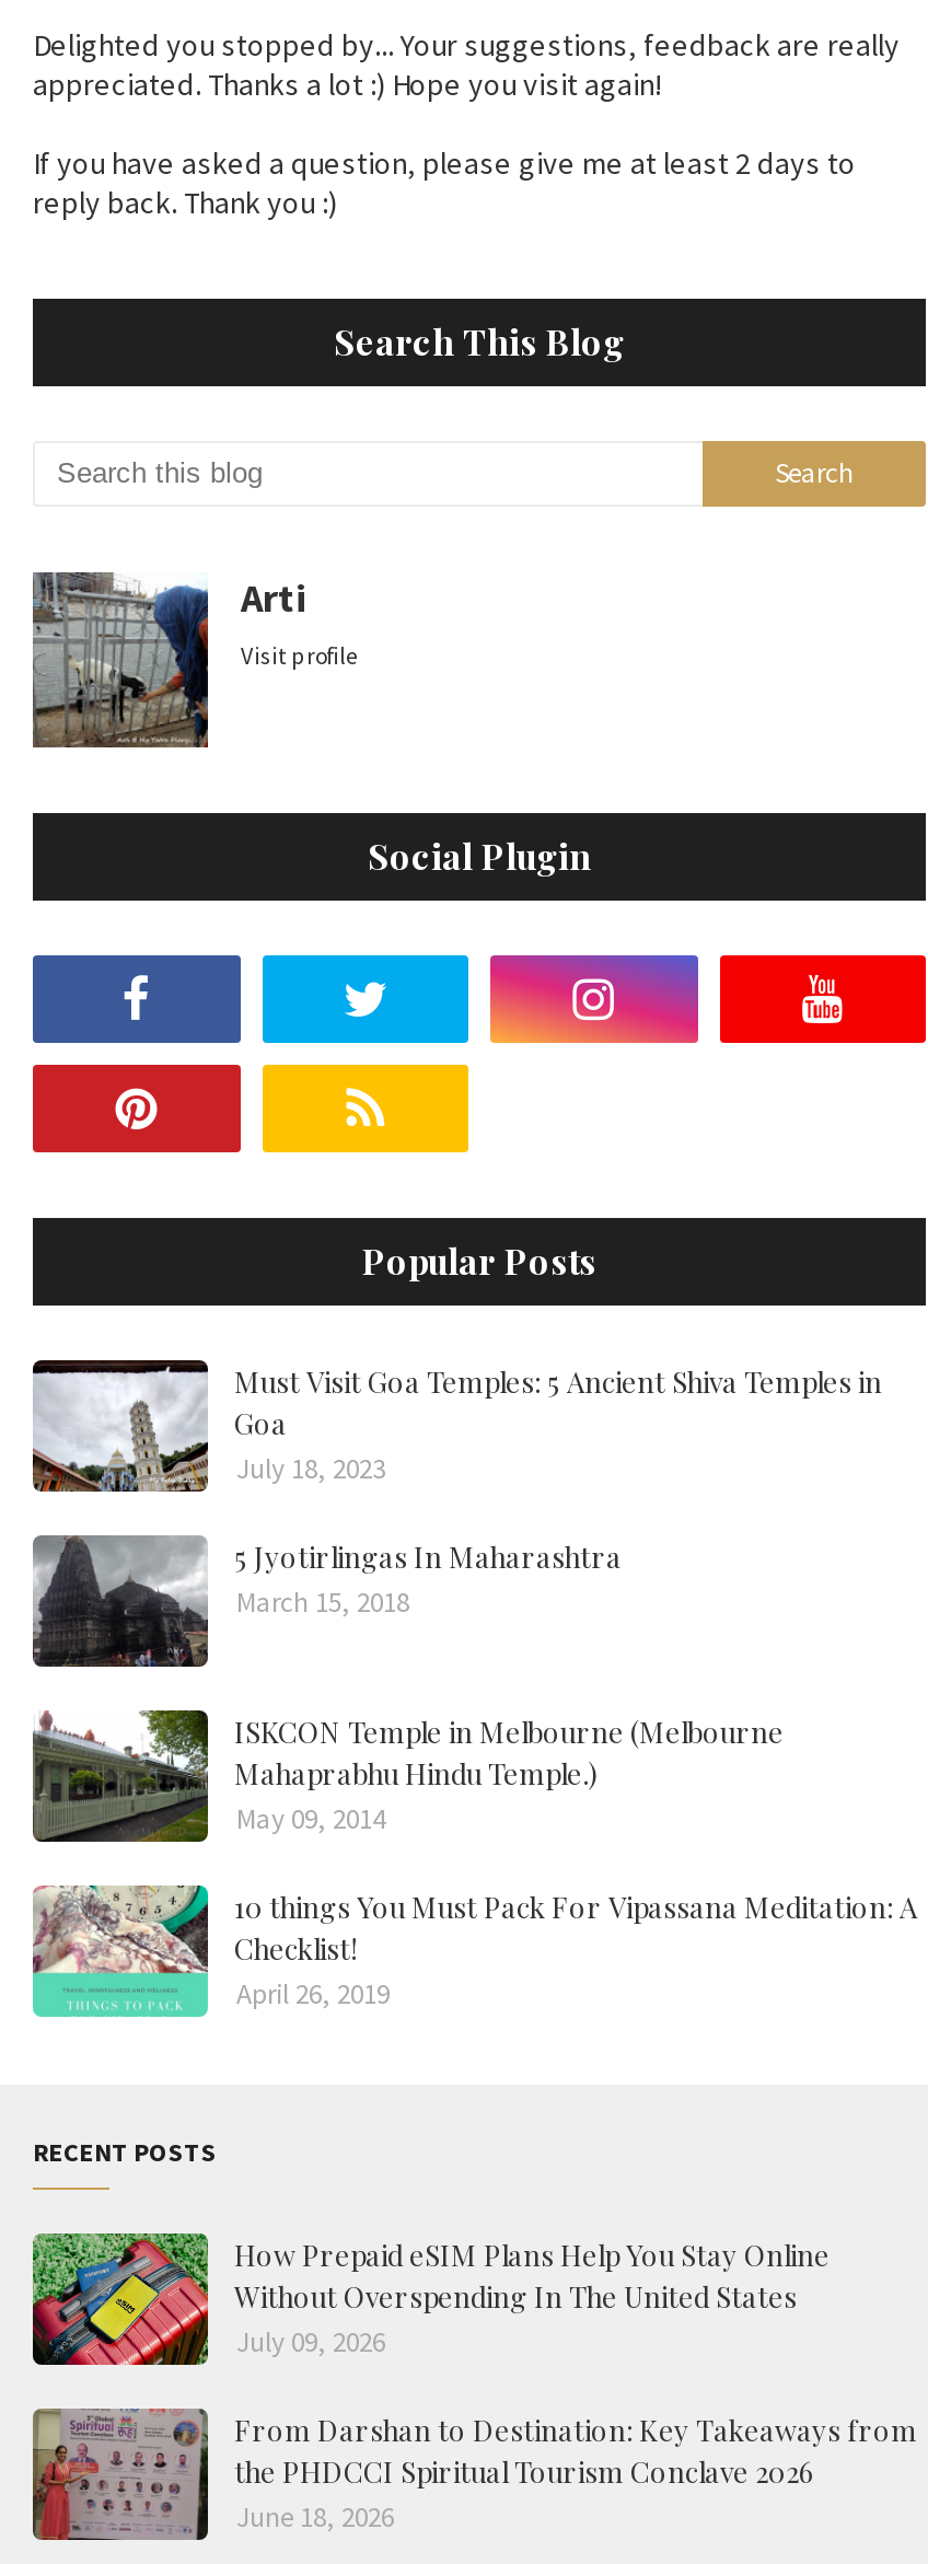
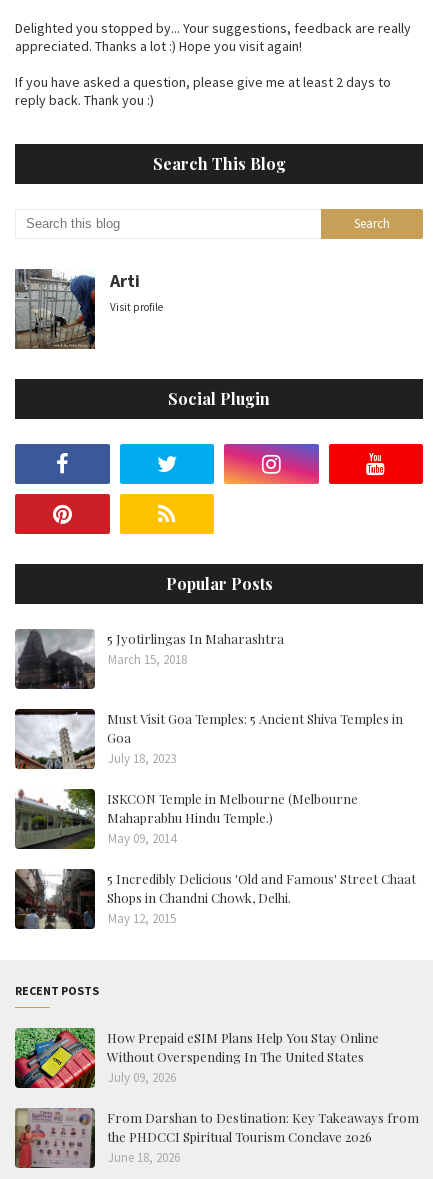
moved [28,1360,882,1496] -> [13,709,403,771]: [image] | Must Visit Goa Temples: 5 Ancient Shiva Temples in | Goa | July 18, 2023
moved [35,1535,622,1667] -> [15,629,284,689]: [image] | 5 Jyotirlingas In Maharashtra | March 15, 2018
[31,1883,917,2019] [image] | 10 things You Must Pack For Vipassana Meditation: A | Checklist! | April 26, 2019 -> [14,869,416,930] [image] | 5 Incredibly Delicious 'Old and Famous' Street Chaat | Shops in Chandni Chowk, Delhi. | May 12, 2015

